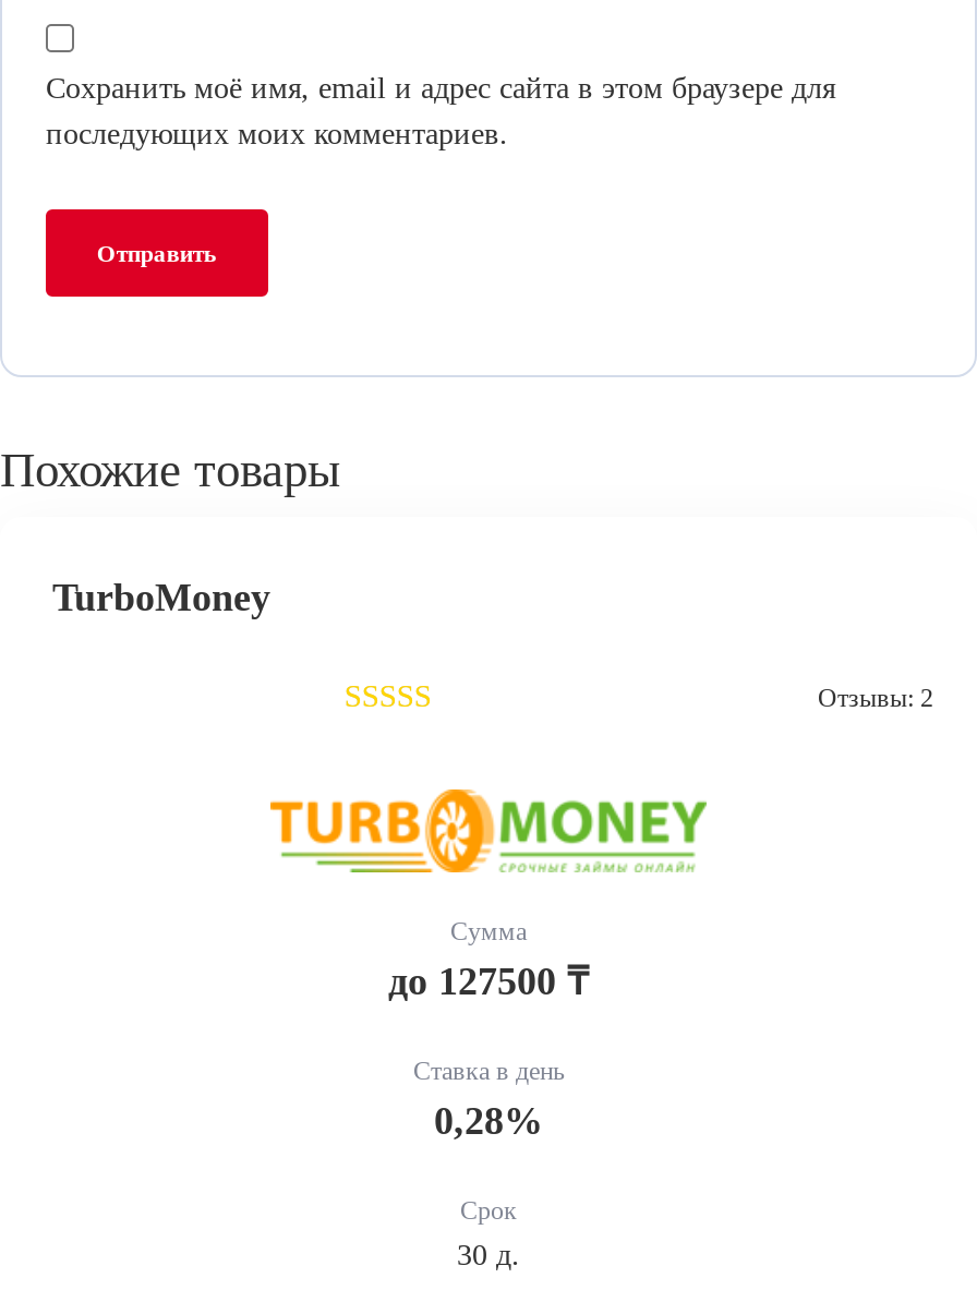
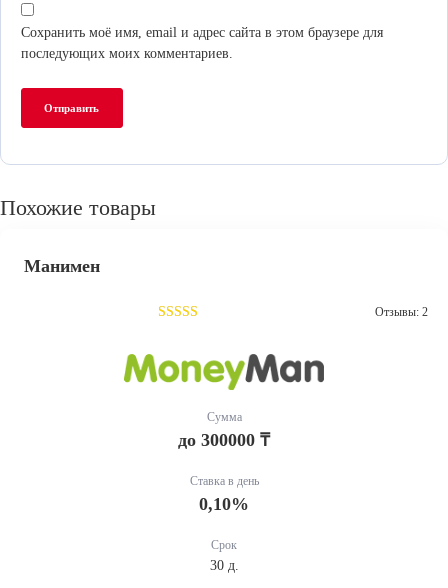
[52,576,270,620] TurboMoney -> [24,256,100,276] Манимен
[268,785,709,875] [image] -> [123,353,325,390] [image]
[388,961,589,1004] до 127500 ₸ -> [178,430,270,450] до 300000 ₸
[434,1100,543,1144] 0,28% -> [199,494,249,514] 0,10%

